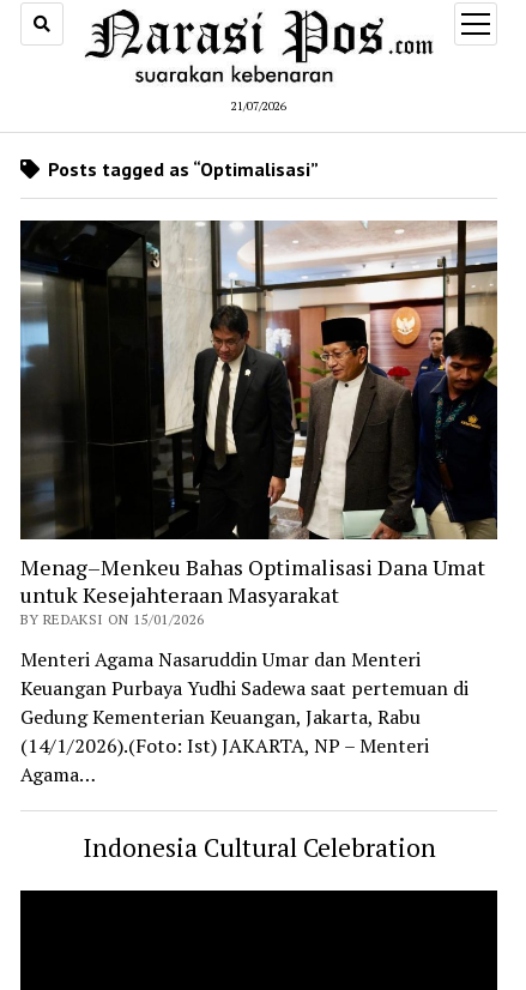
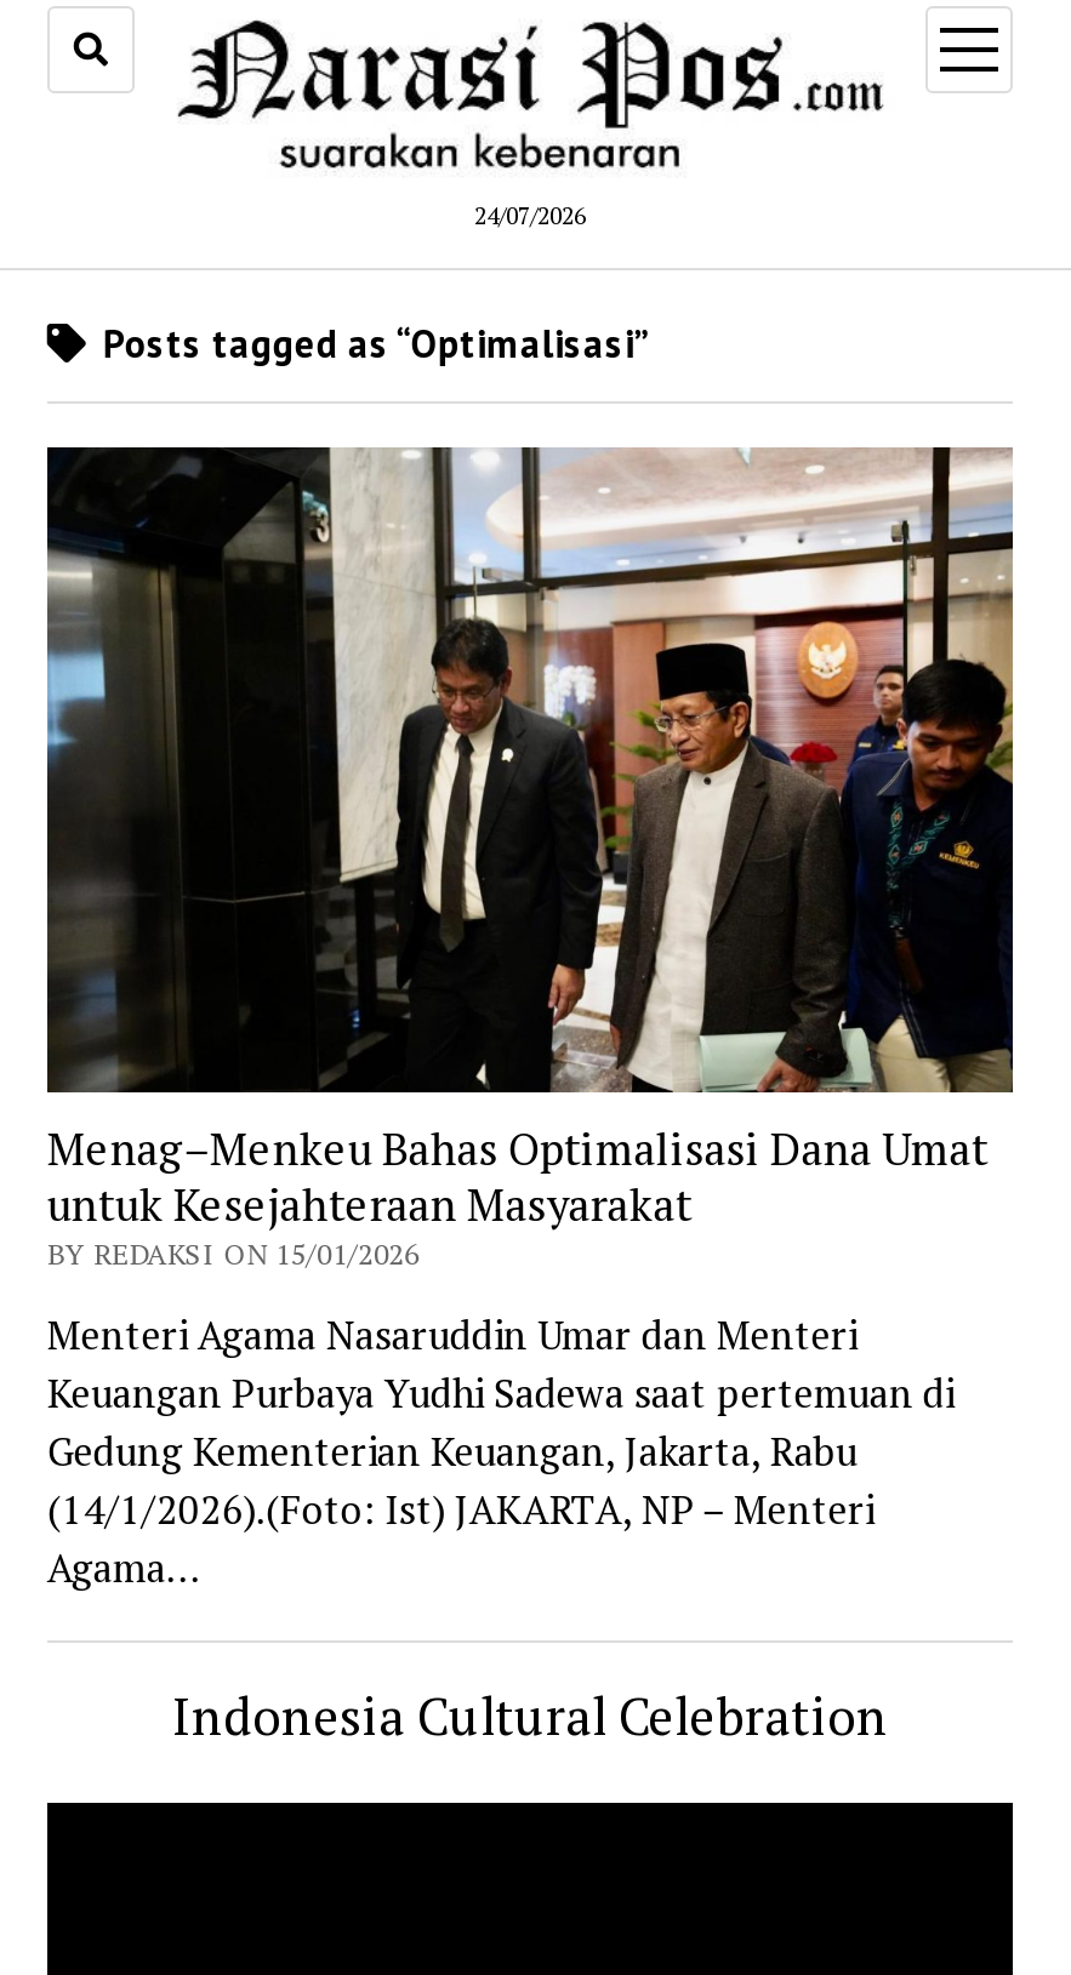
[231,98,286,113] 21/07/2026 -> [474,199,586,230] 24/07/2026

